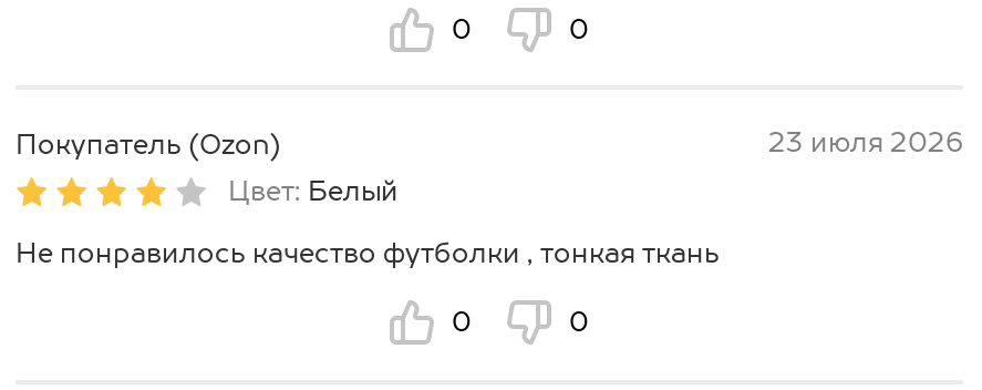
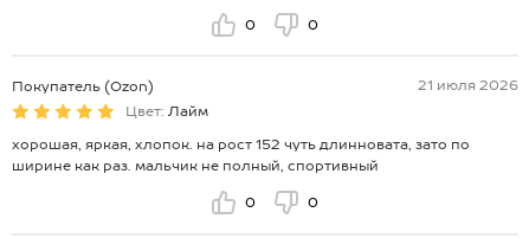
[768,127,963,158] 23 июля 2026 -> [418,77,518,94] 21 июля 2026
[228,176,399,207] Цвет: Белый -> [125,103,208,120] Цвет: Лайм
[15,238,720,269] Не понравилось качество футболки , тонкая ткань -> [12,136,470,174] хорошая, яркая, хлопок. на рост 152 чуть длинновата, зато по | ширине как раз. мальчик не полный, спортивный

